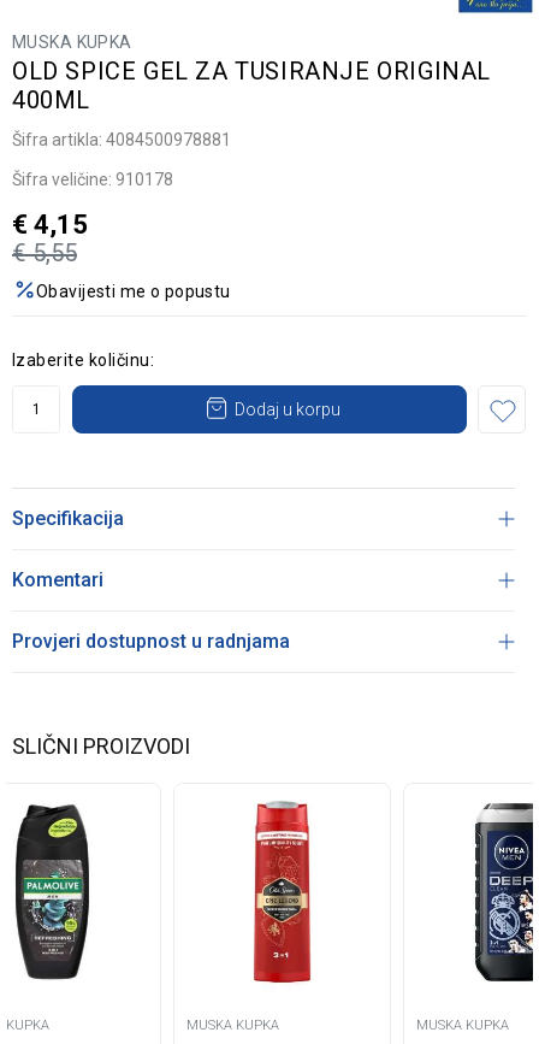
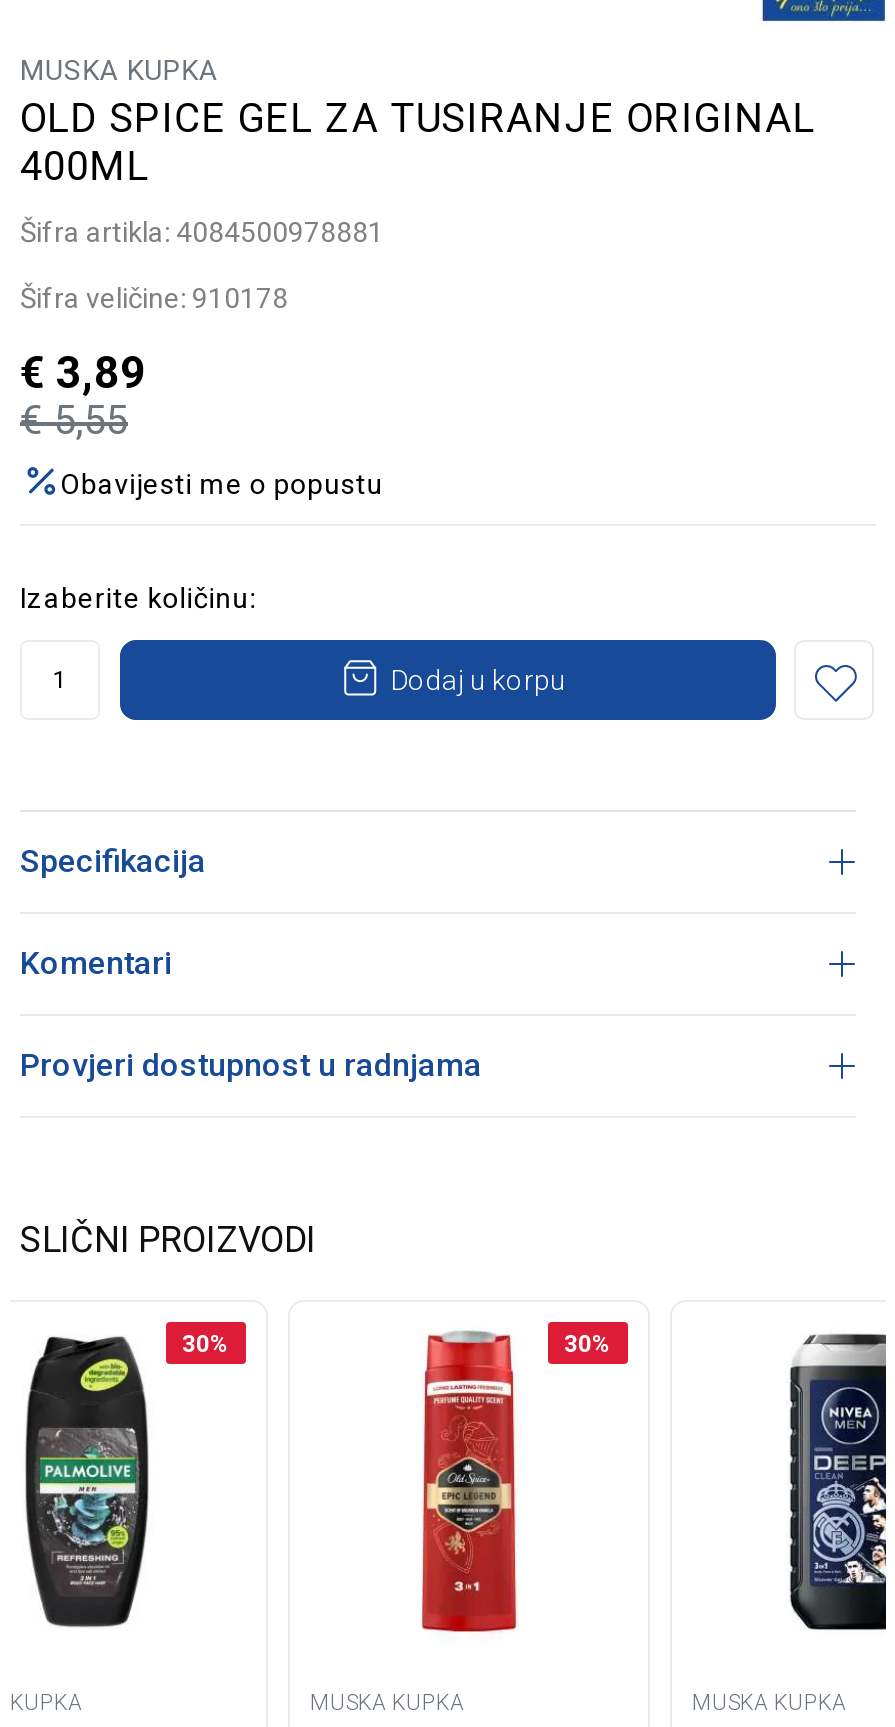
[12,210,88,240] €4,15 -> [20,348,146,398] €3,89
none -> [182,1329,230,1357] 30%
none -> [564,1329,612,1357] 30%

